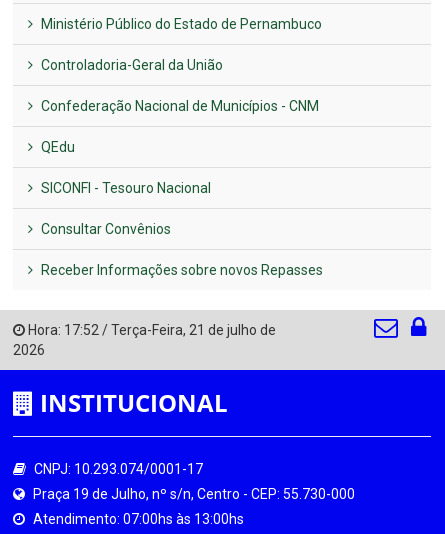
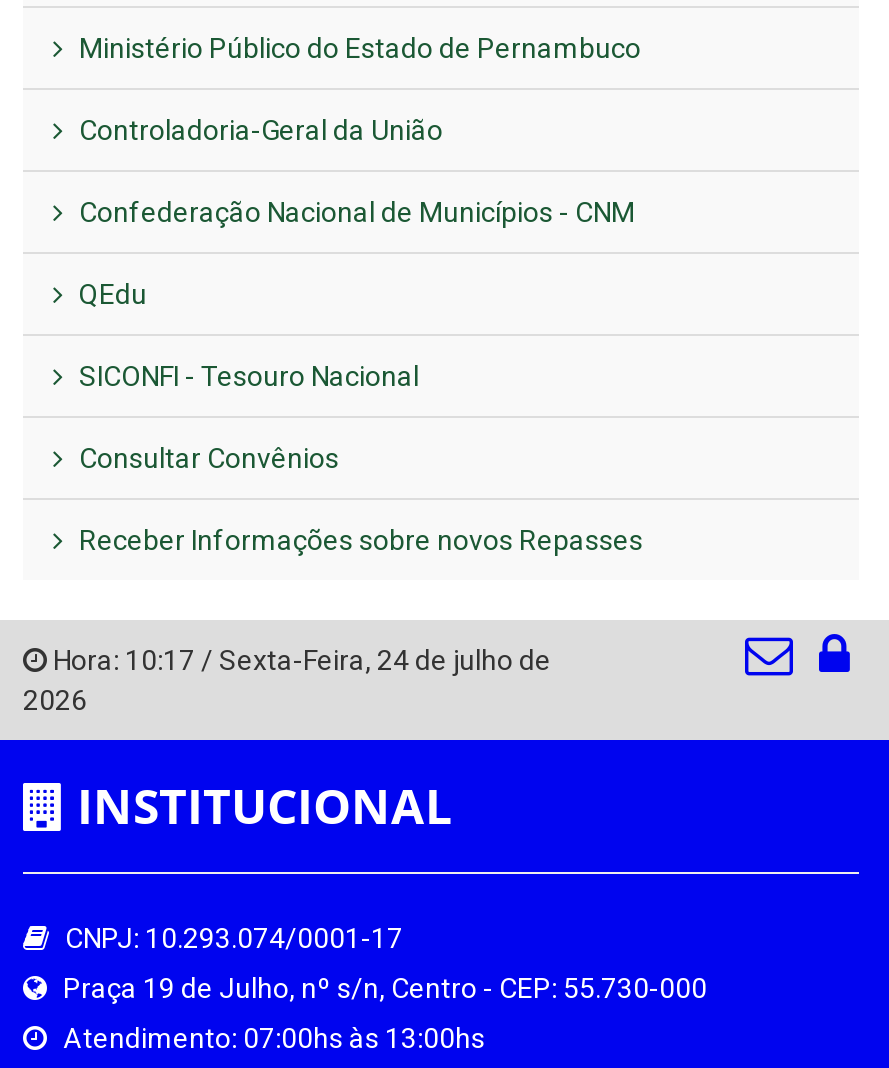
[25,322,276,338] Hora: 17:52 / Terça-Feira, 21 de julho de -> [47,645,551,677] Hora: 10:17 / Sexta-Feira, 24 de julho de

